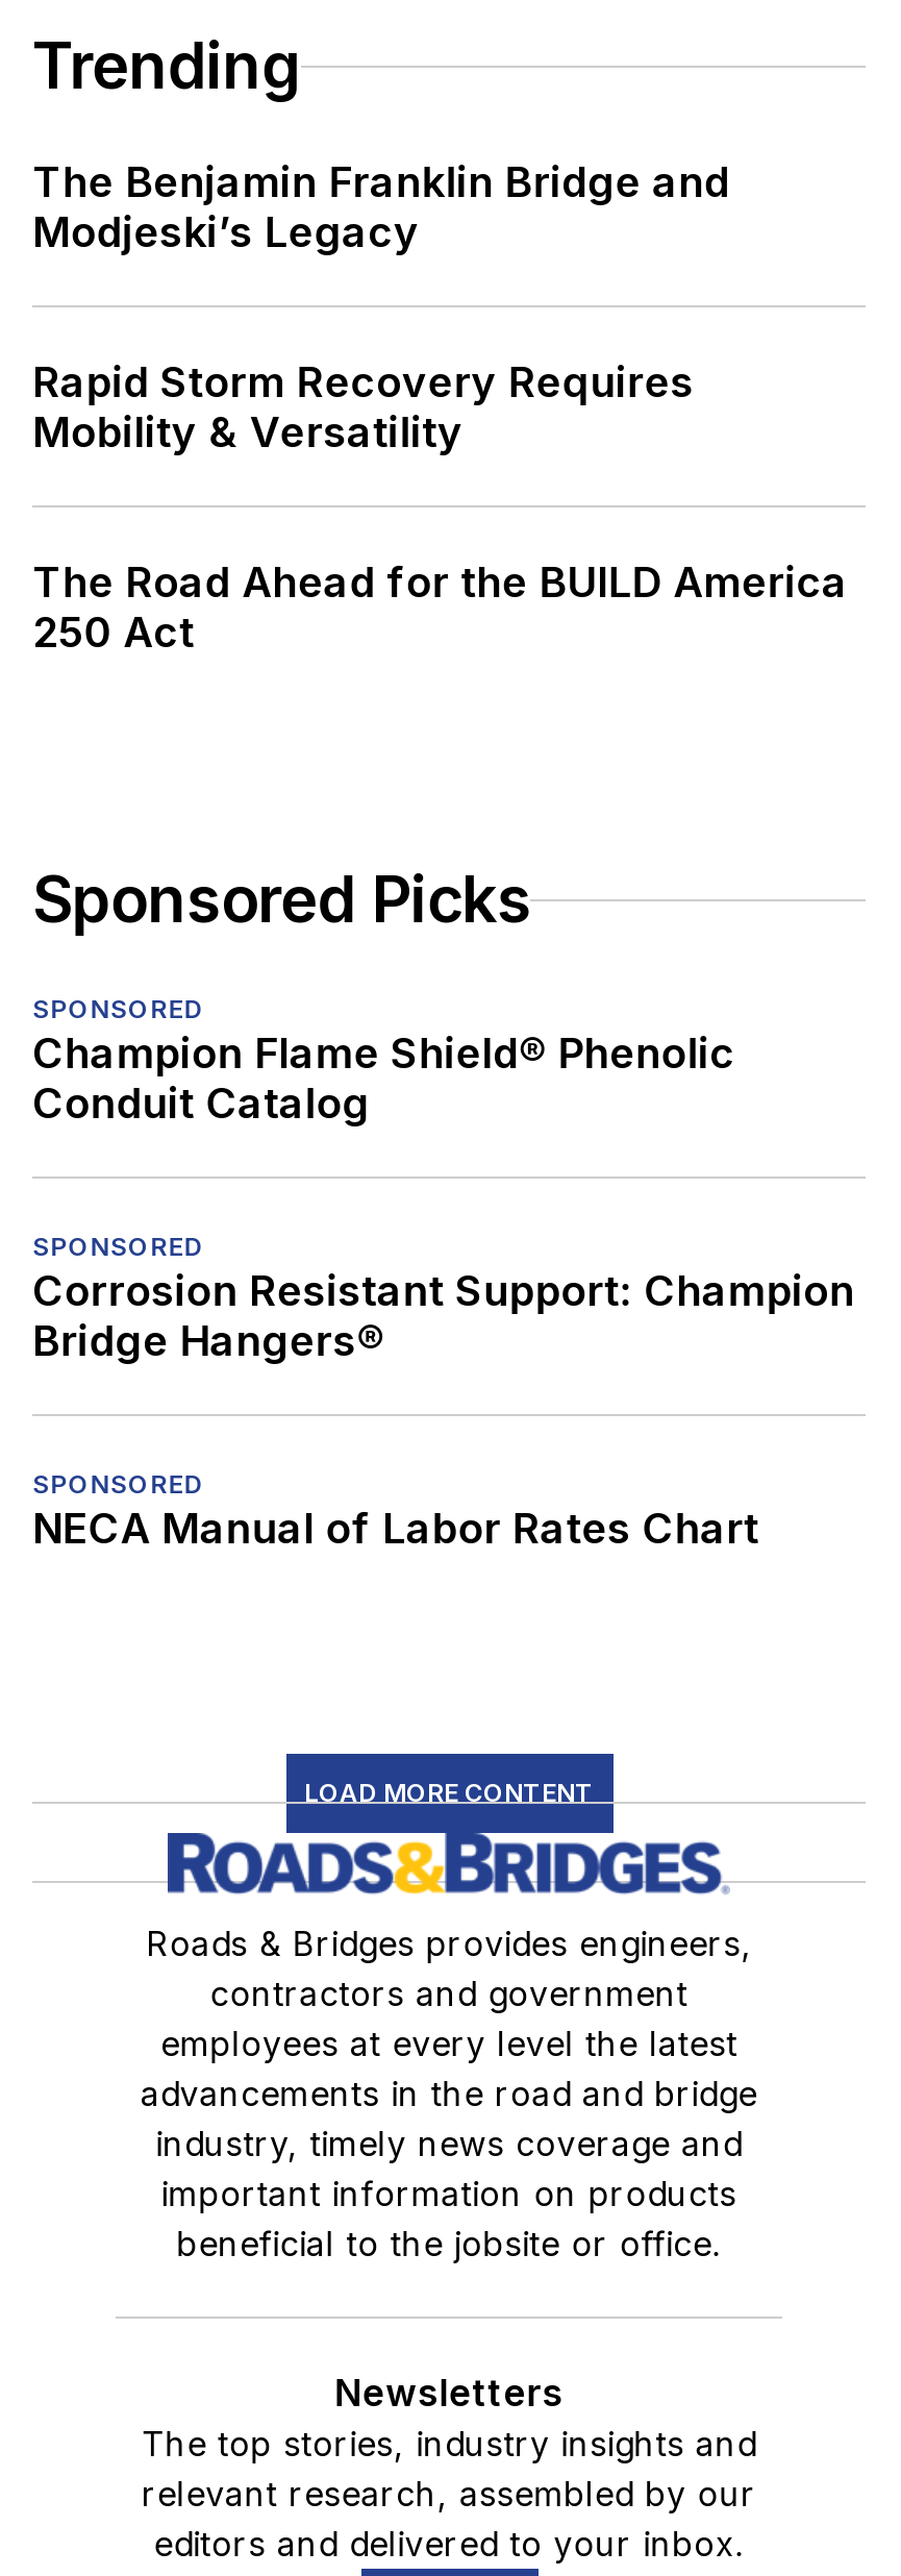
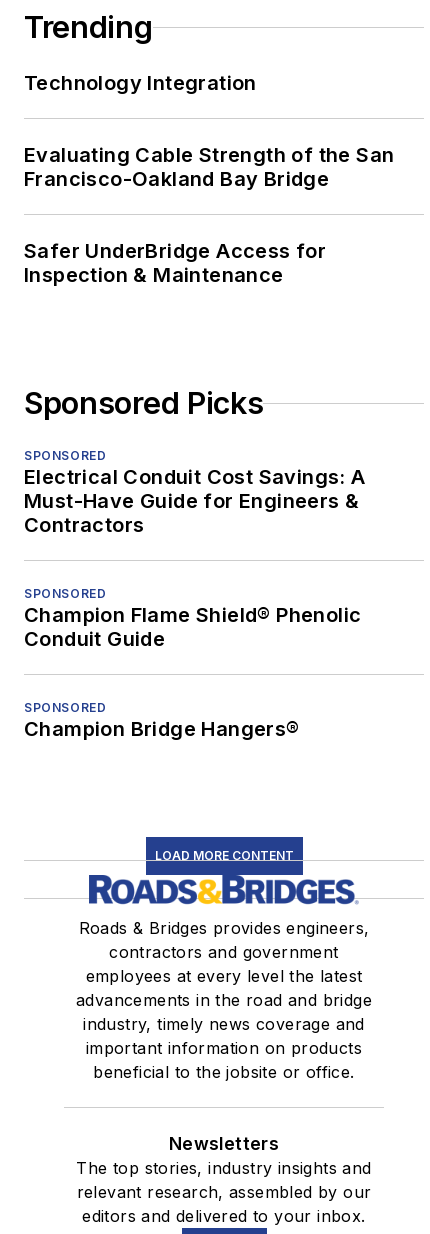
[32,158,730,258] The Benjamin Franklin Bridge and | Modjeski’s Legacy -> [24,71,257,95] Technology Integration
[32,358,694,458] Rapid Storm Recovery Requires | Mobility & Versatility -> [24,143,394,191] Evaluating Cable Strength of the San | Francisco-Oakland Bay Bridge
[32,558,848,658] The Road Ahead for the BUILD America | 250 Act -> [24,239,326,287] Safer UnderBridge Access for | Inspection & Maintenance
moved [32,863,531,1025] -> [24,385,263,463]: Sponsored Picks | SPONSORED
moved [32,1029,735,1079] -> [24,603,361,627]: Champion Flame Shield® Phenolic
[32,1079,370,1129] Conduit Catalog -> [24,465,366,537] Electrical Conduit Cost Savings: A | Must-Have Guide for Engineers & | Contractors
[32,1267,855,1367] Corrosion Resistant Support: Champion | Bridge Hangers® -> [24,627,165,651] Conduit Guide
[32,1505,759,1555] NECA Manual of Labor Rates Chart -> [24,717,300,741] Champion Bridge Hangers®

